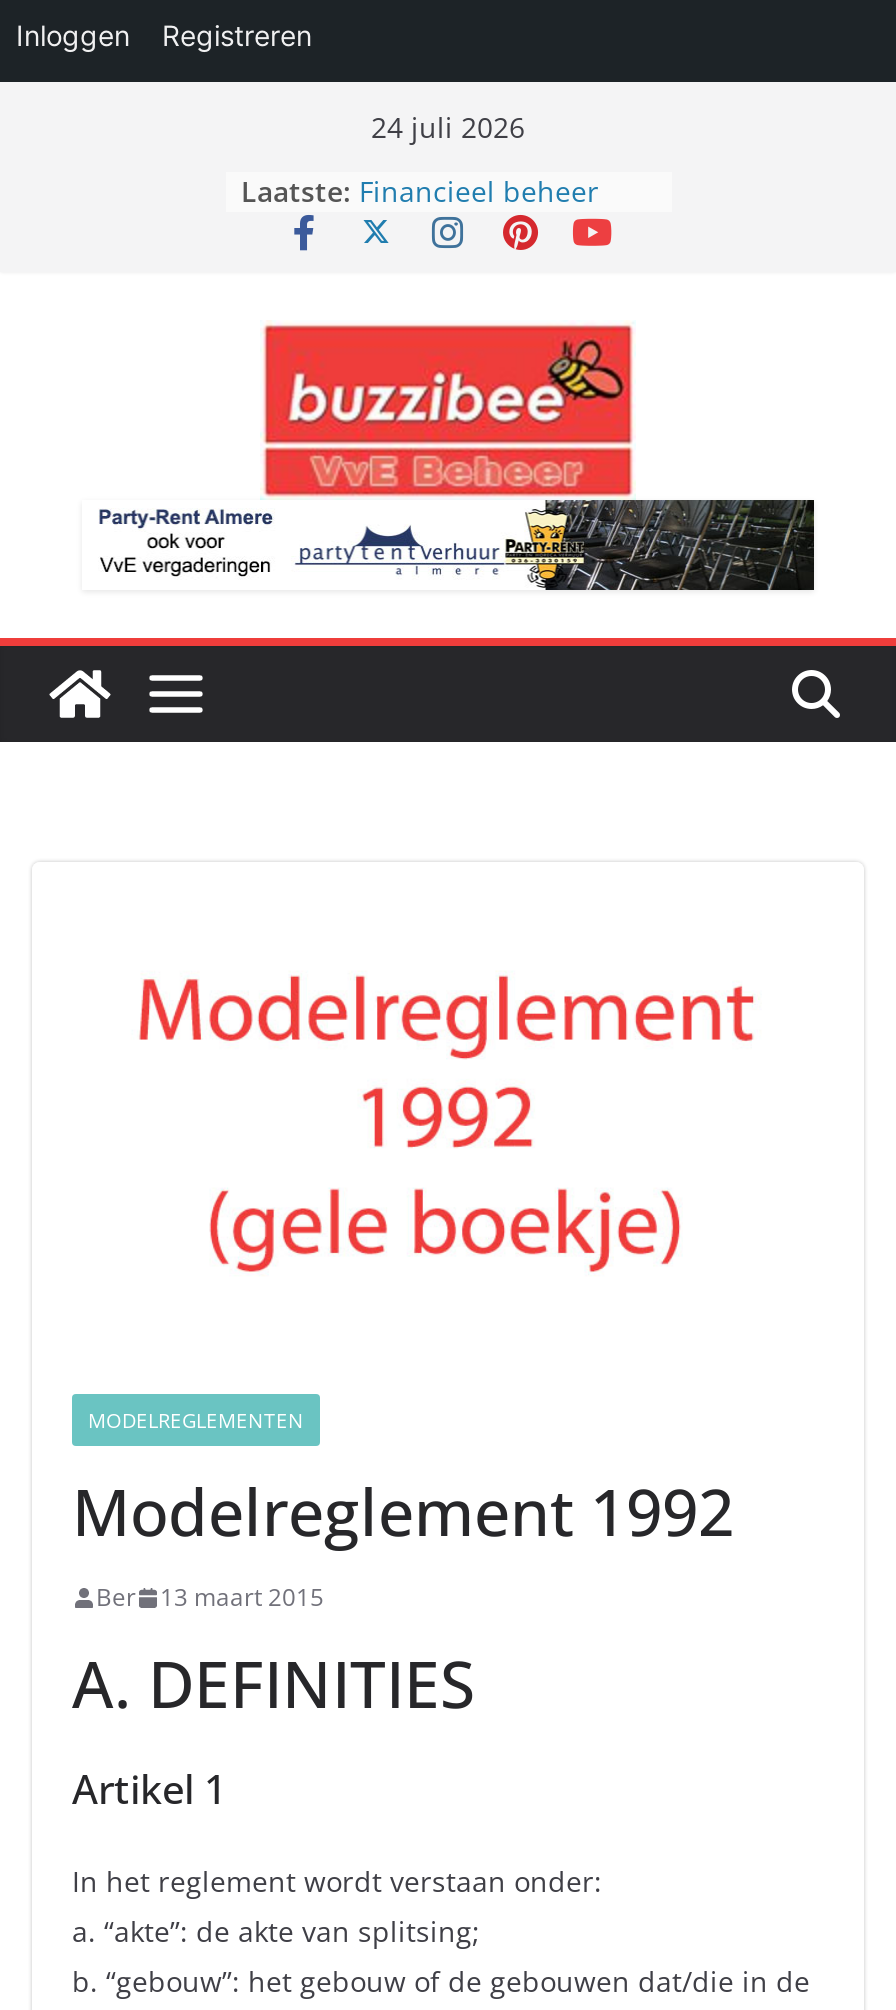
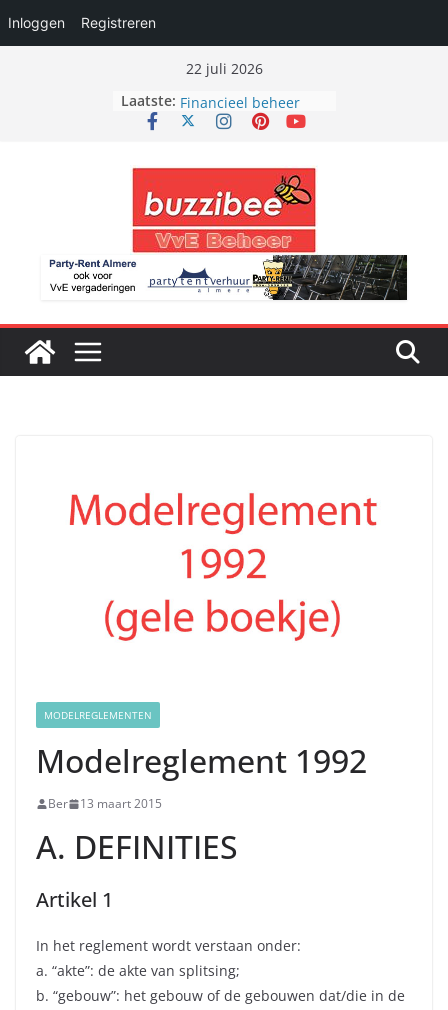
[371,108,525,146] 24 juli 2026 -> [185,59,262,78] 22 juli 2026

